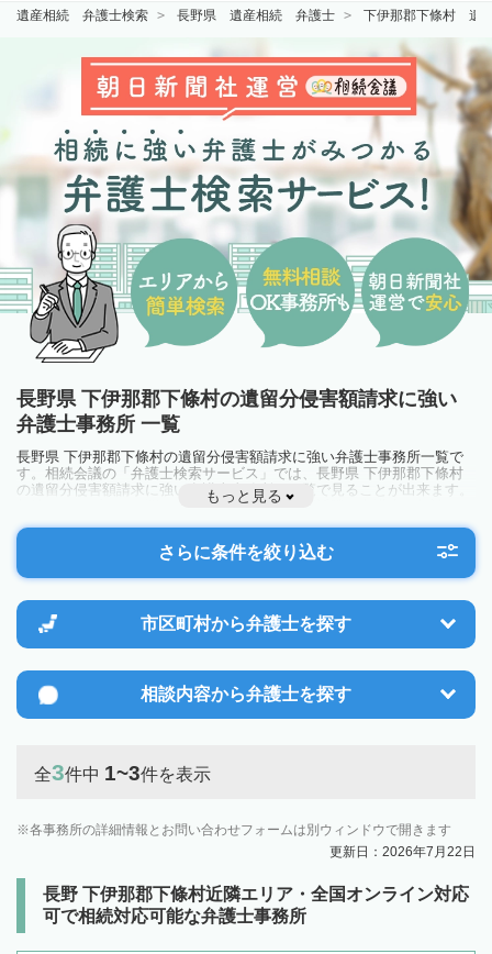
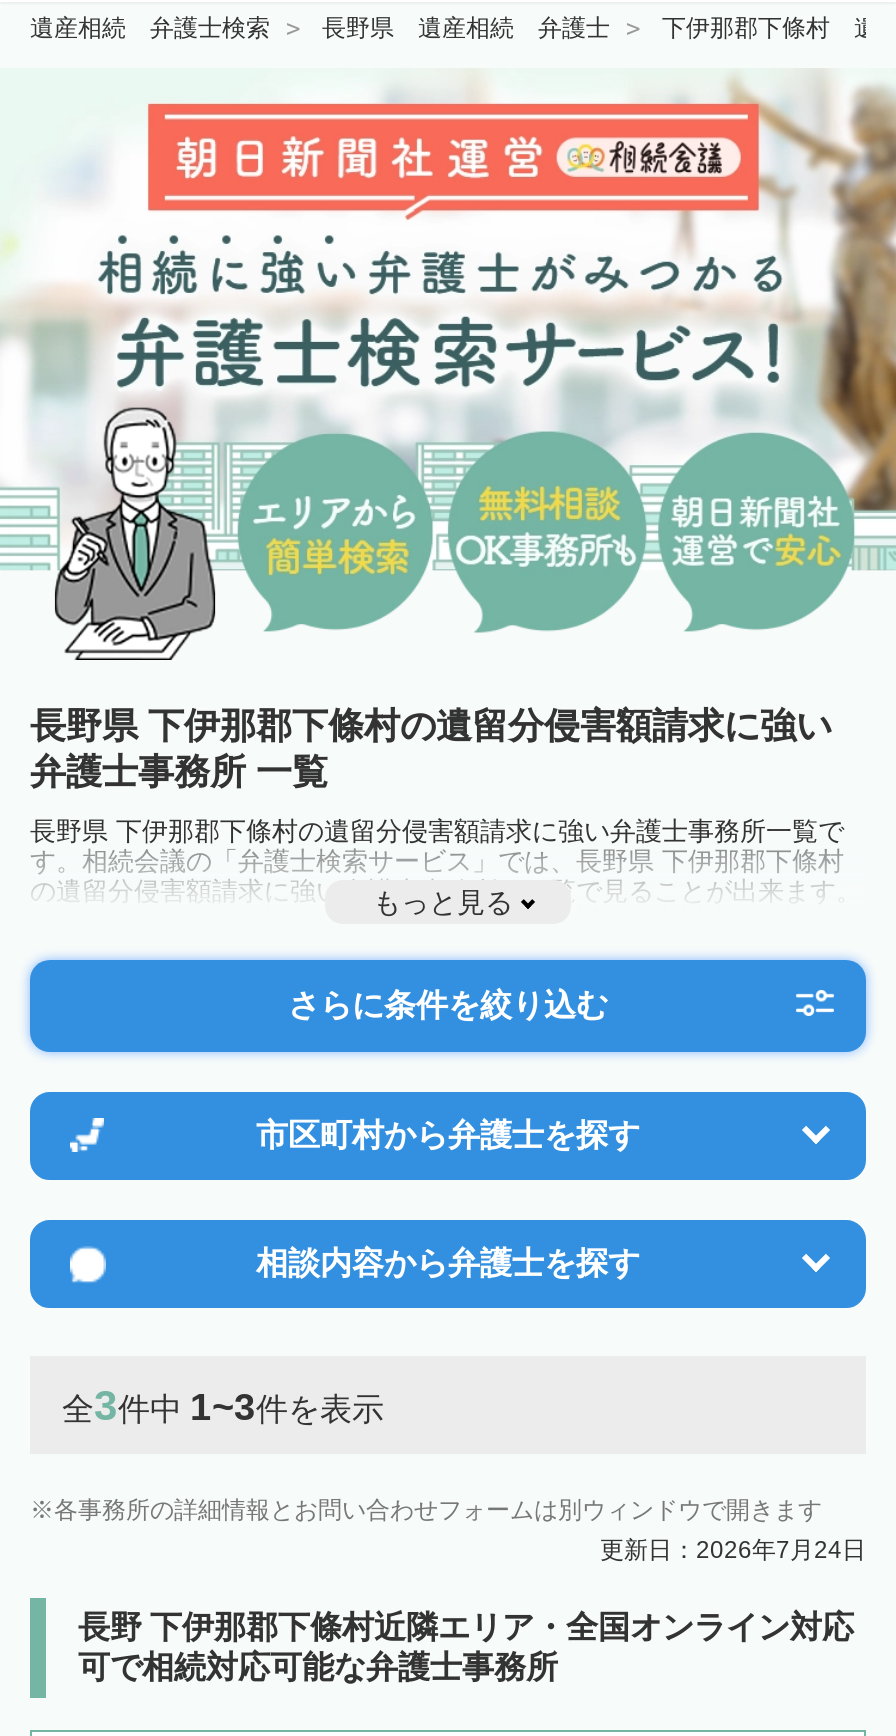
[329,844,476,860] 更新日：2026年7月22日 -> [600,1536,866,1564] 更新日：2026年7月24日

